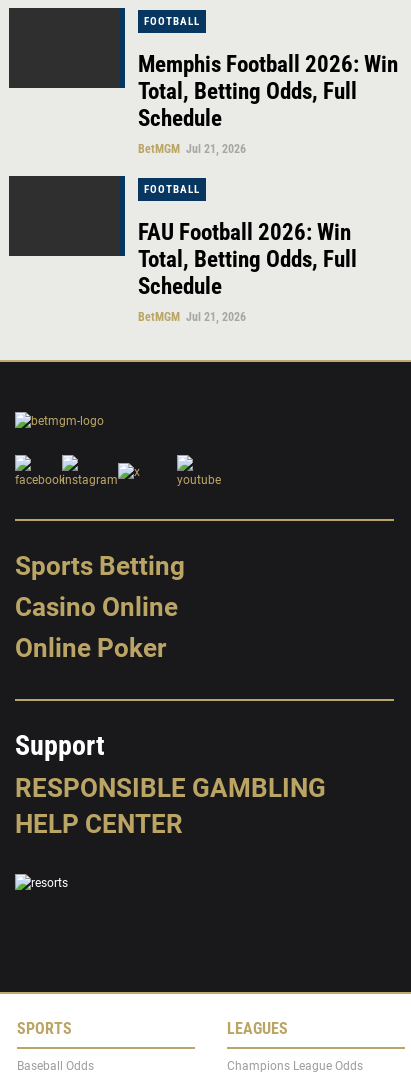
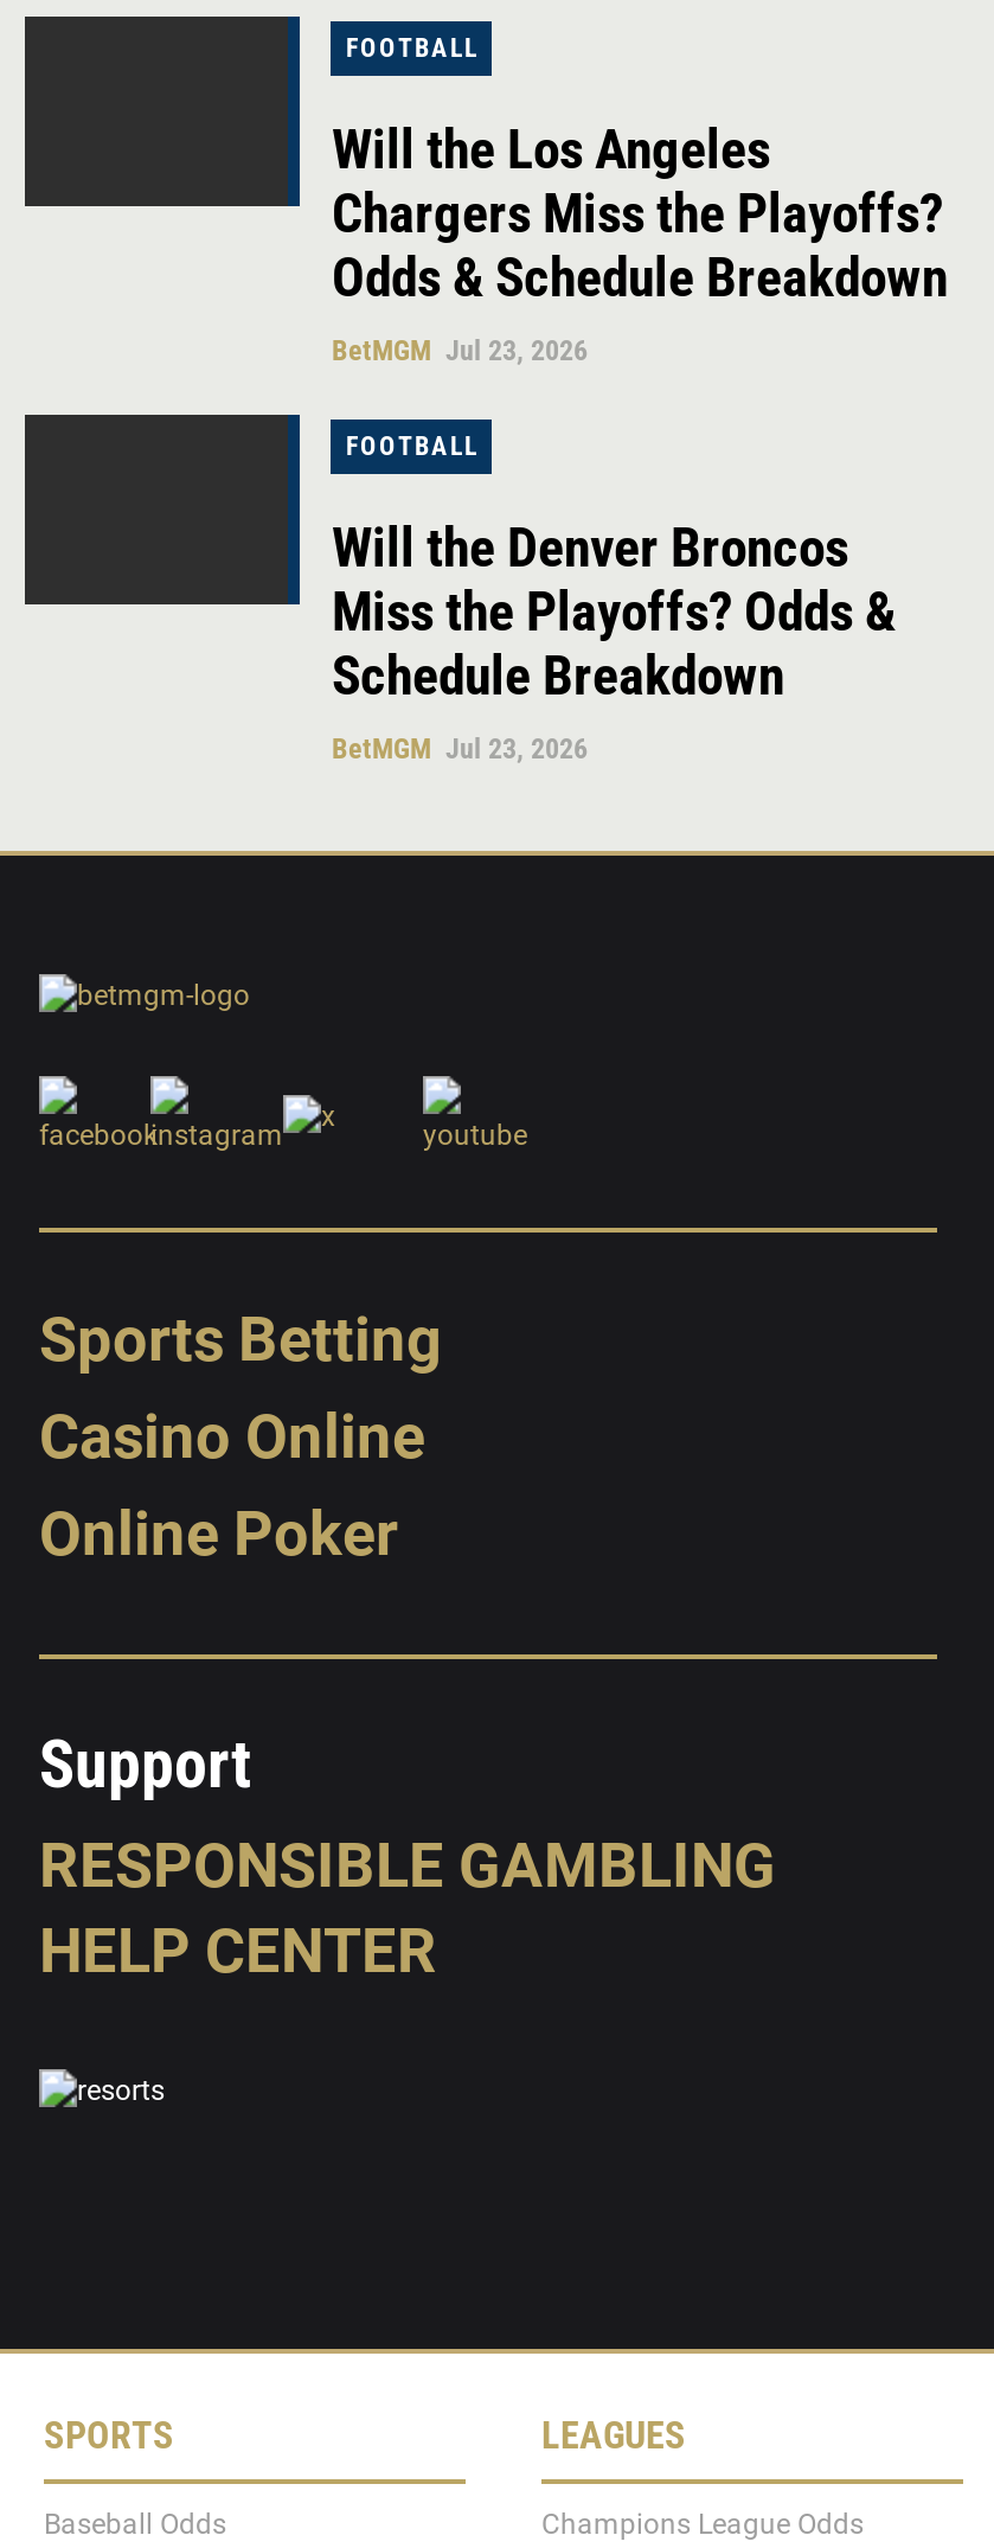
[138,51,398,156] Memphis Football 2026: Win | Total, Betting Odds, Full | Schedule | BetMGM Jul 21, 2026 -> [332,118,948,366] Will the Los Angeles | Chargers Miss the Playoffs? | Odds & Schedule Breakdown | BetMGM Jul 23, 2026
[138,219,357,324] FAU Football 2026: Win | Total, Betting Odds, Full | Schedule | BetMGM Jul 21, 2026 -> [332,516,896,765] Will the Denver Broncos | Miss the Playoffs? Odds & | Schedule Breakdown | BetMGM Jul 23, 2026

